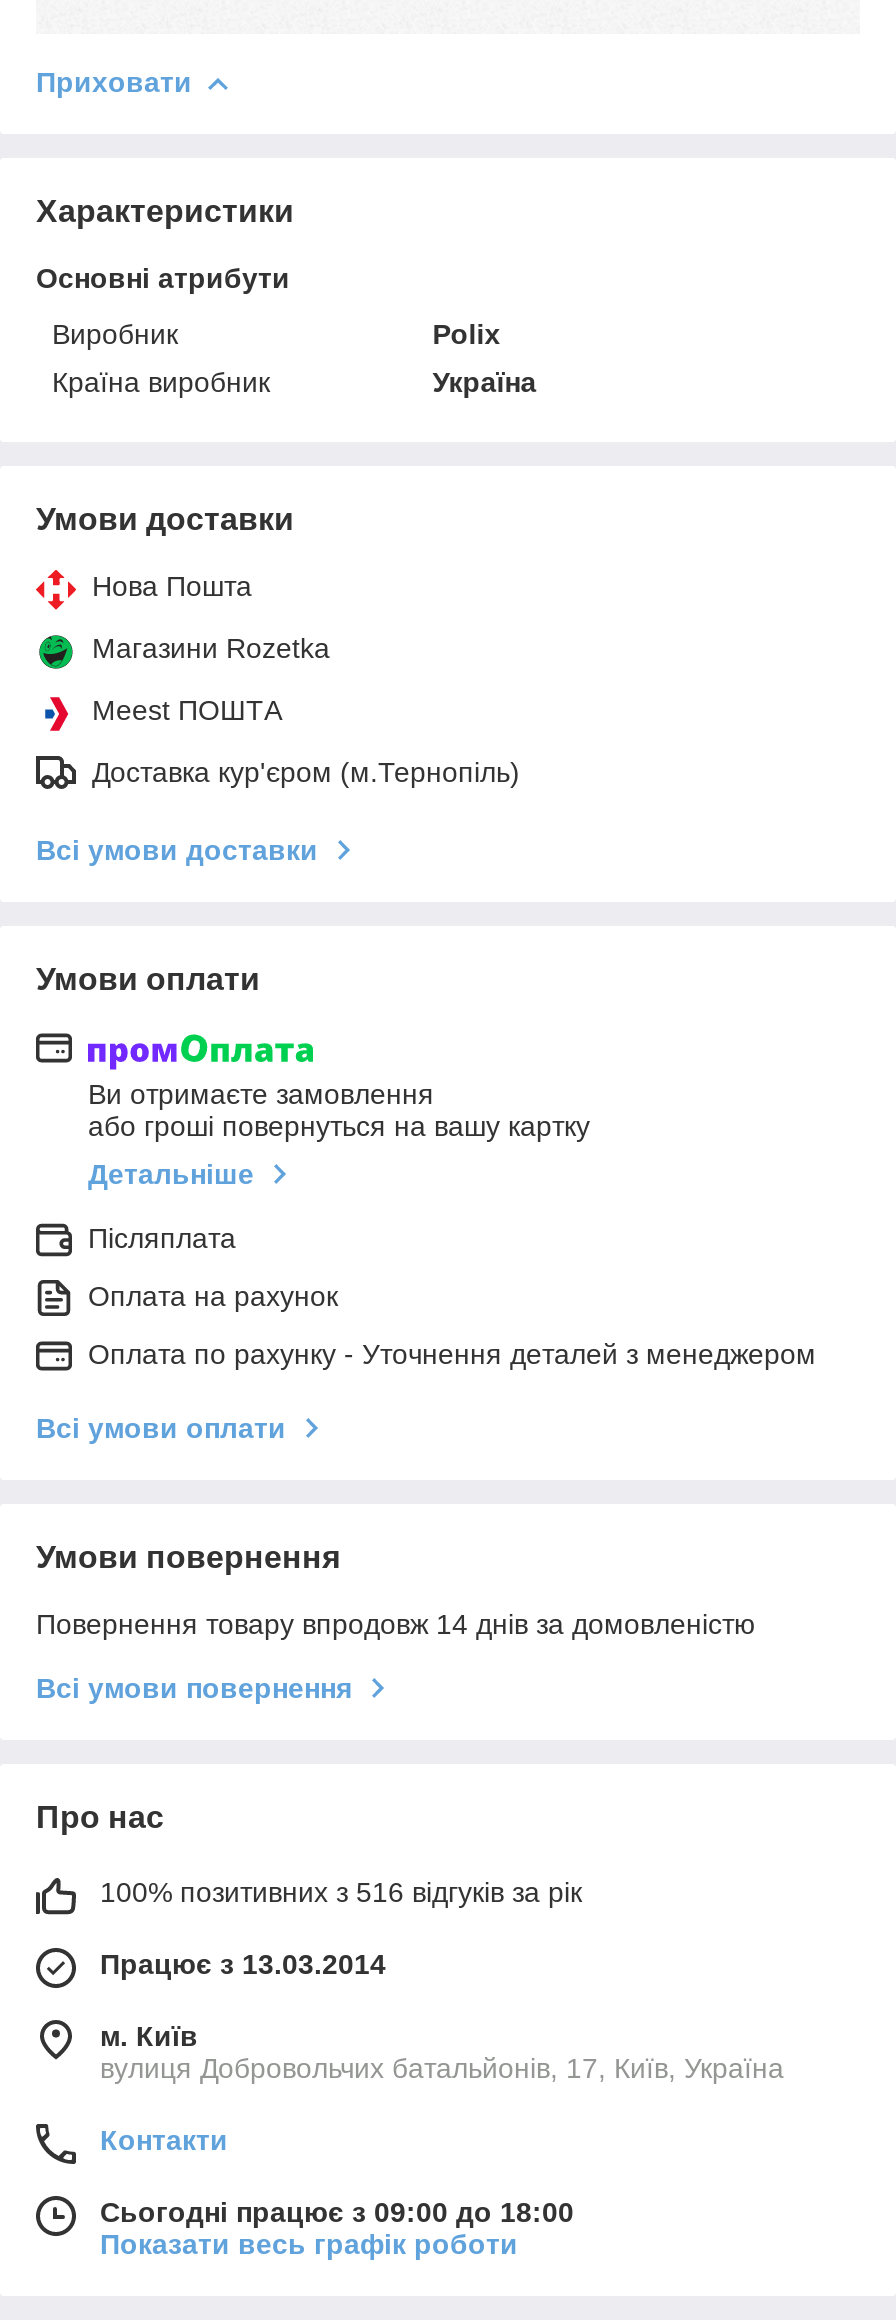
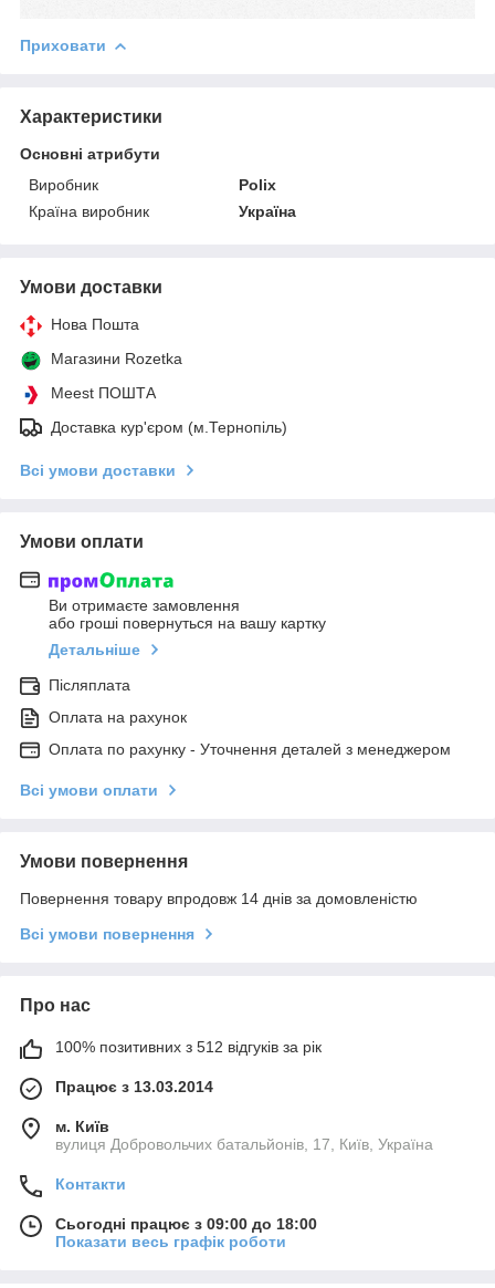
[100,1876,582,1908] 100% позитивних з 516 відгуків за рік -> [55,1038,322,1056] 100% позитивних з 512 відгуків за рік

